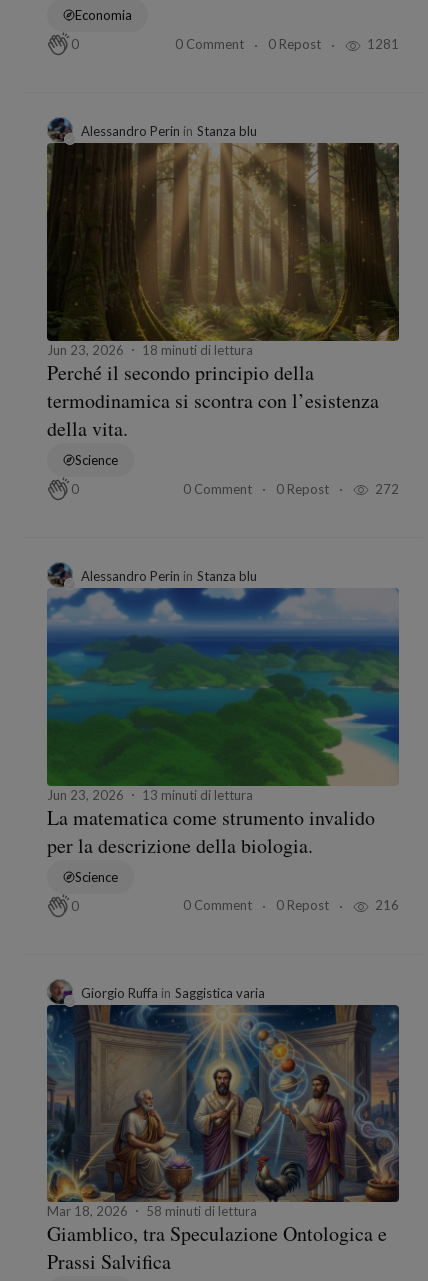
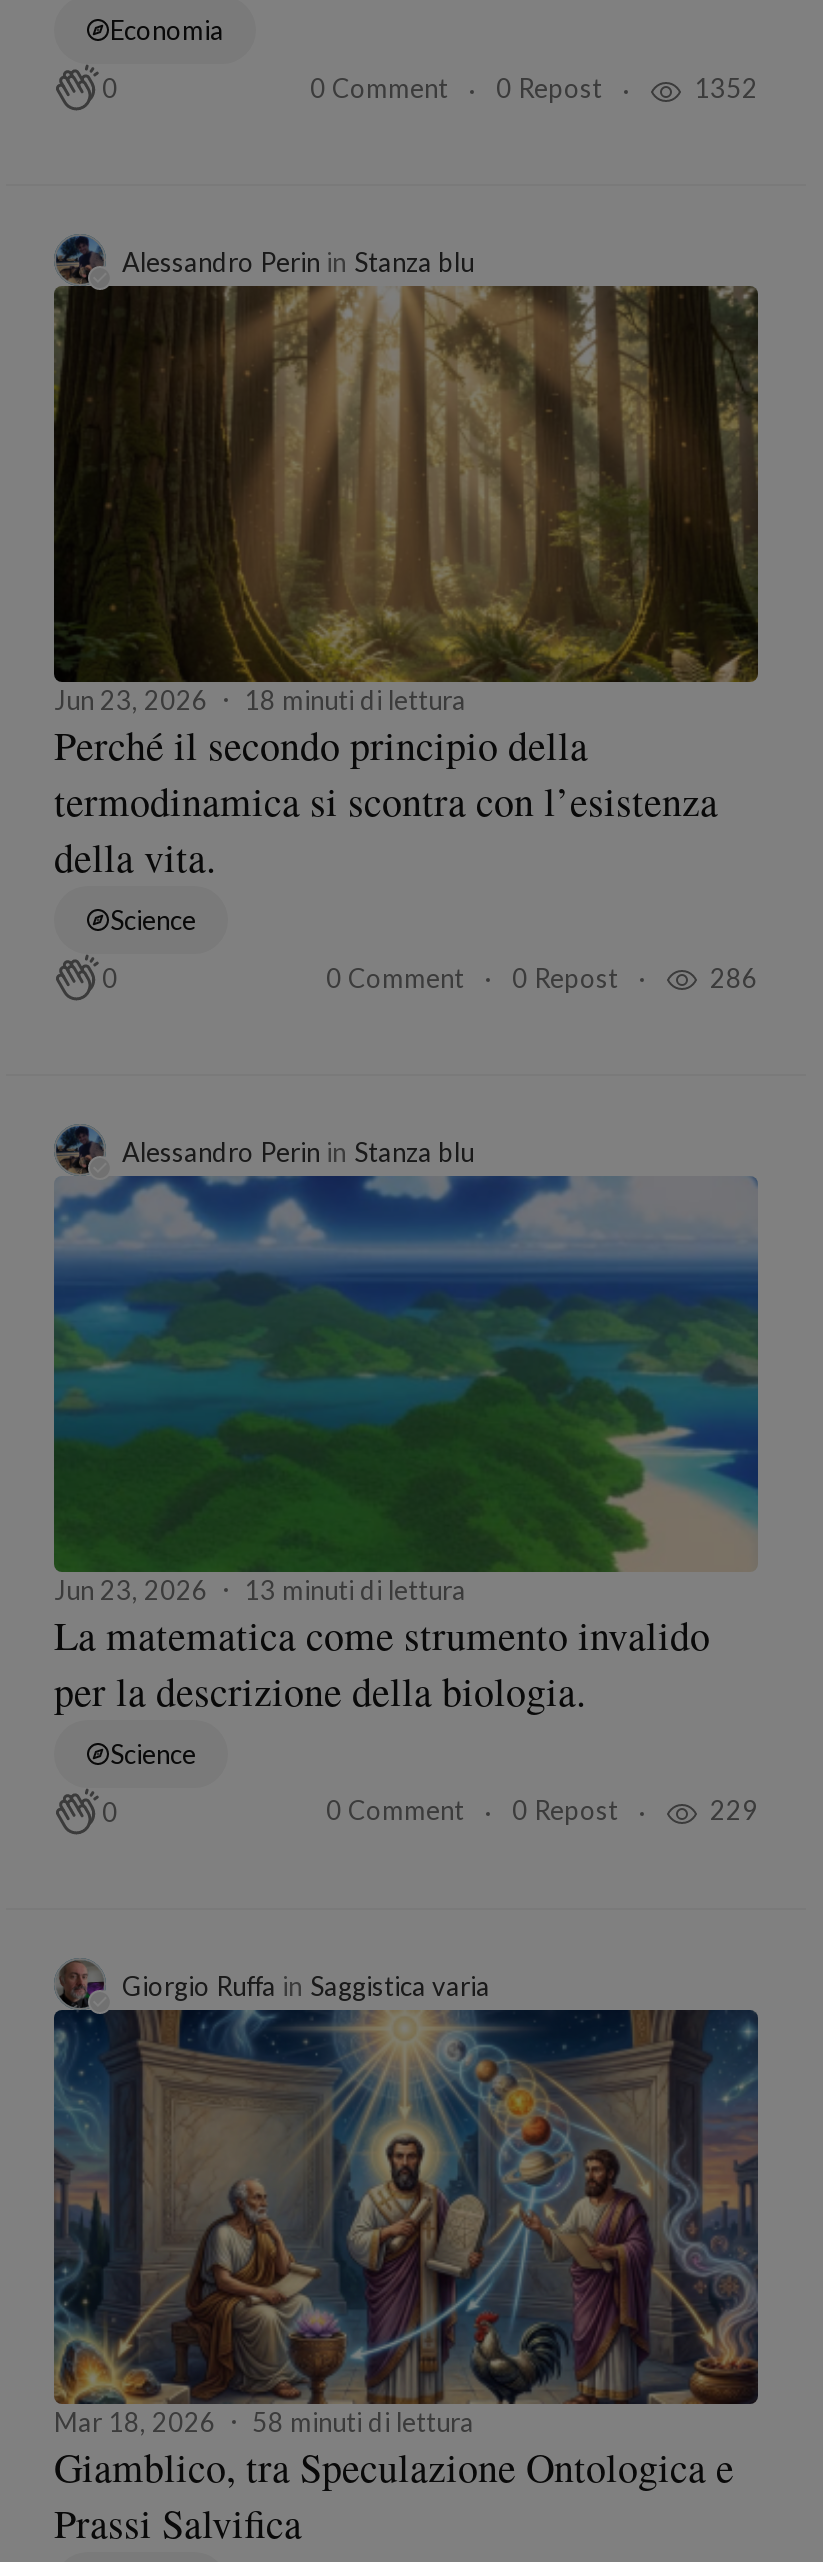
[367,36,399,52] 1281 -> [694,72,758,104] 1352
[375,481,399,497] 272 -> [710,961,758,993] 286
[375,897,399,913] 216 -> [710,1795,758,1827] 229

